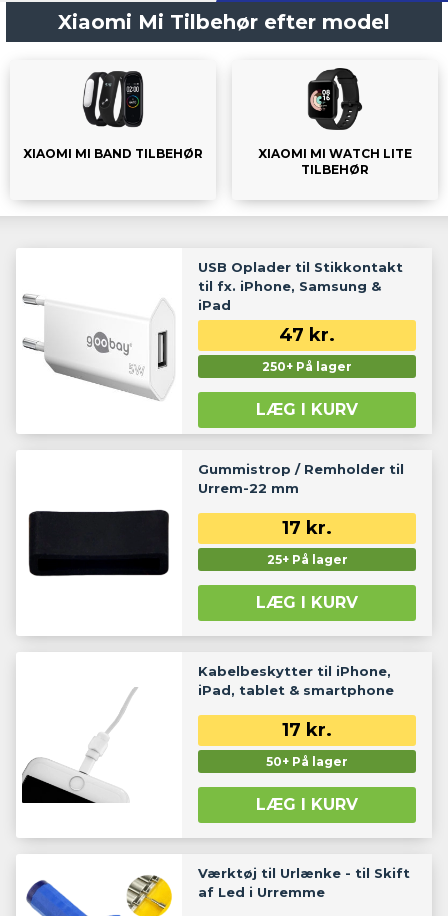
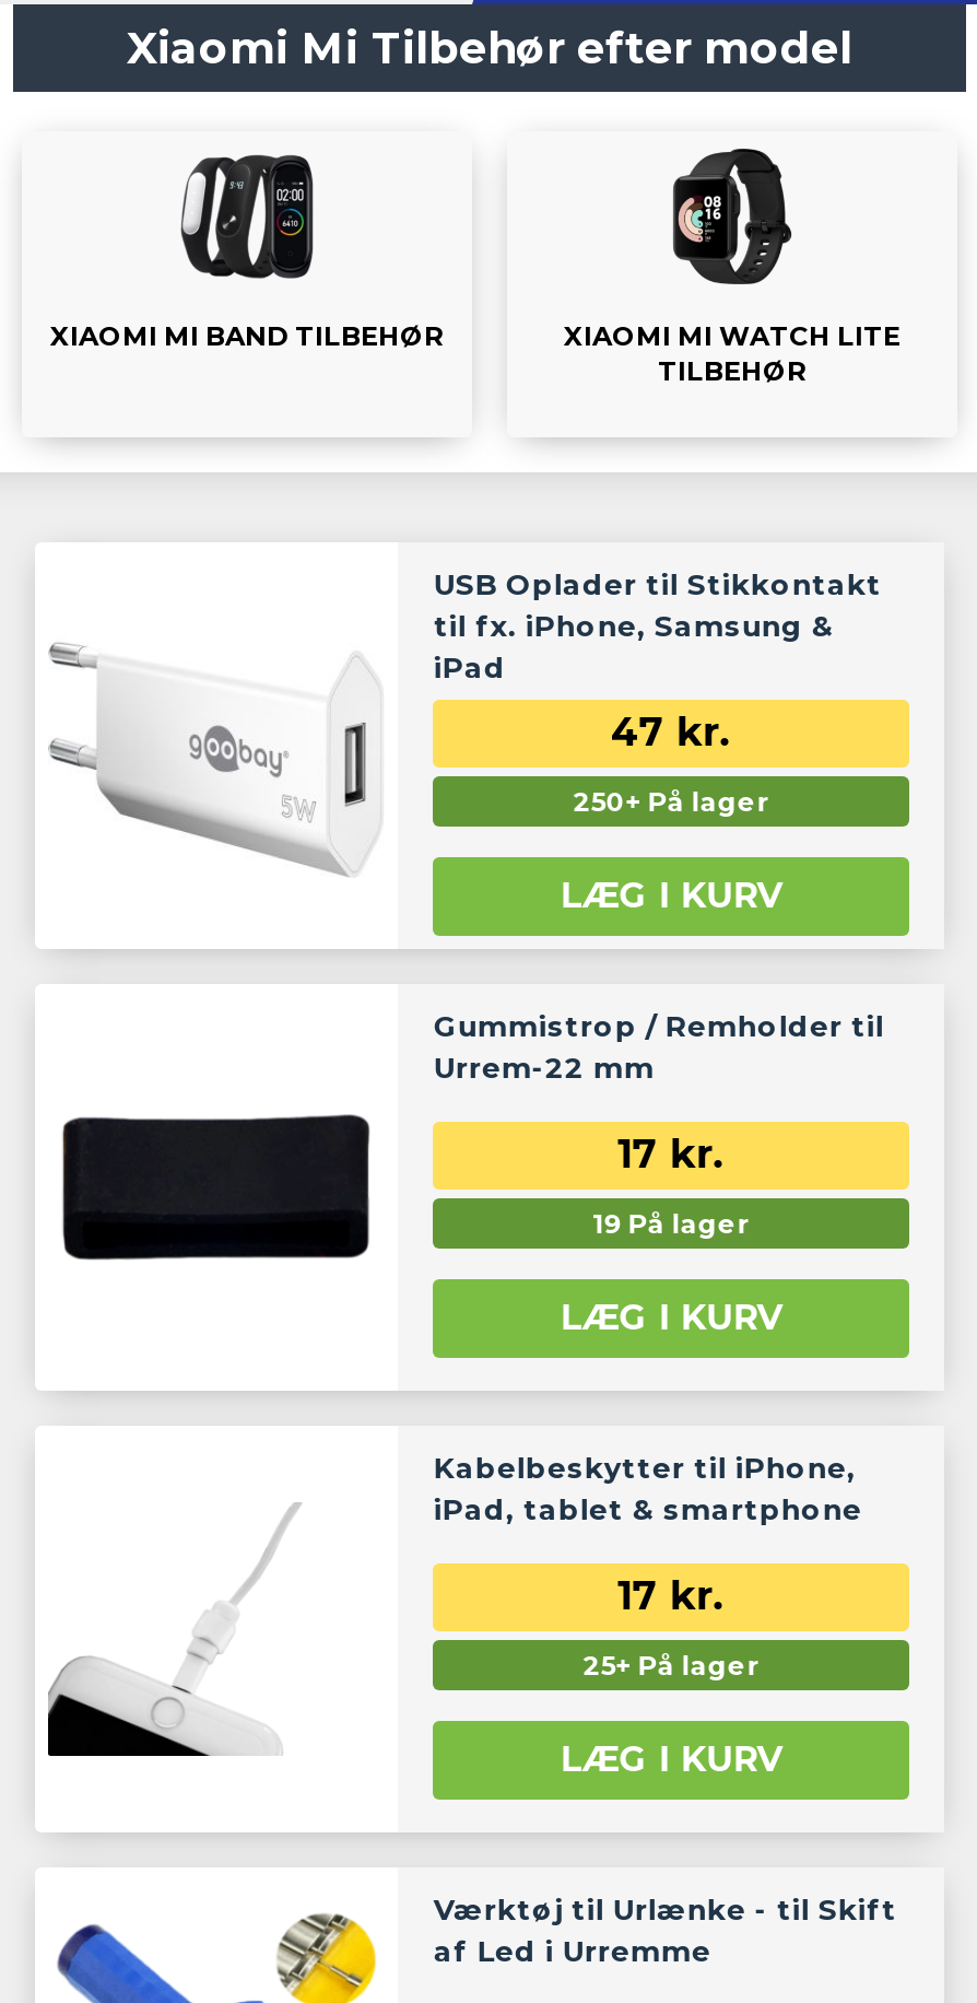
[267,552,348,567] 25+ På lager -> [593,1208,750,1241] 19 På lager
[266,754,348,769] 50+ På lager -> [583,1649,760,1682] 25+ På lager

